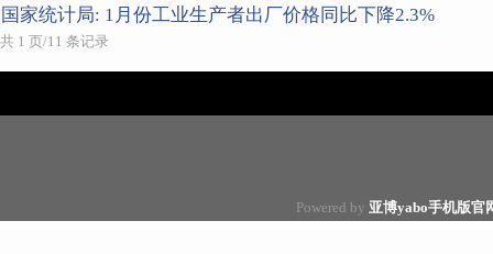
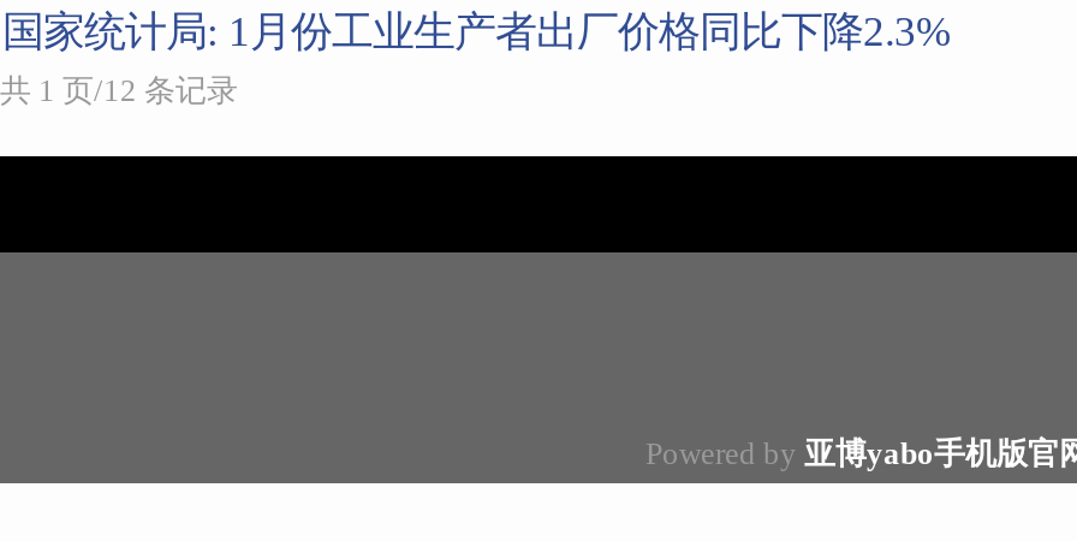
[0,33,109,49] 共 1 页/11 条记录 -> [0,72,238,108] 共 1 页/12 条记录

